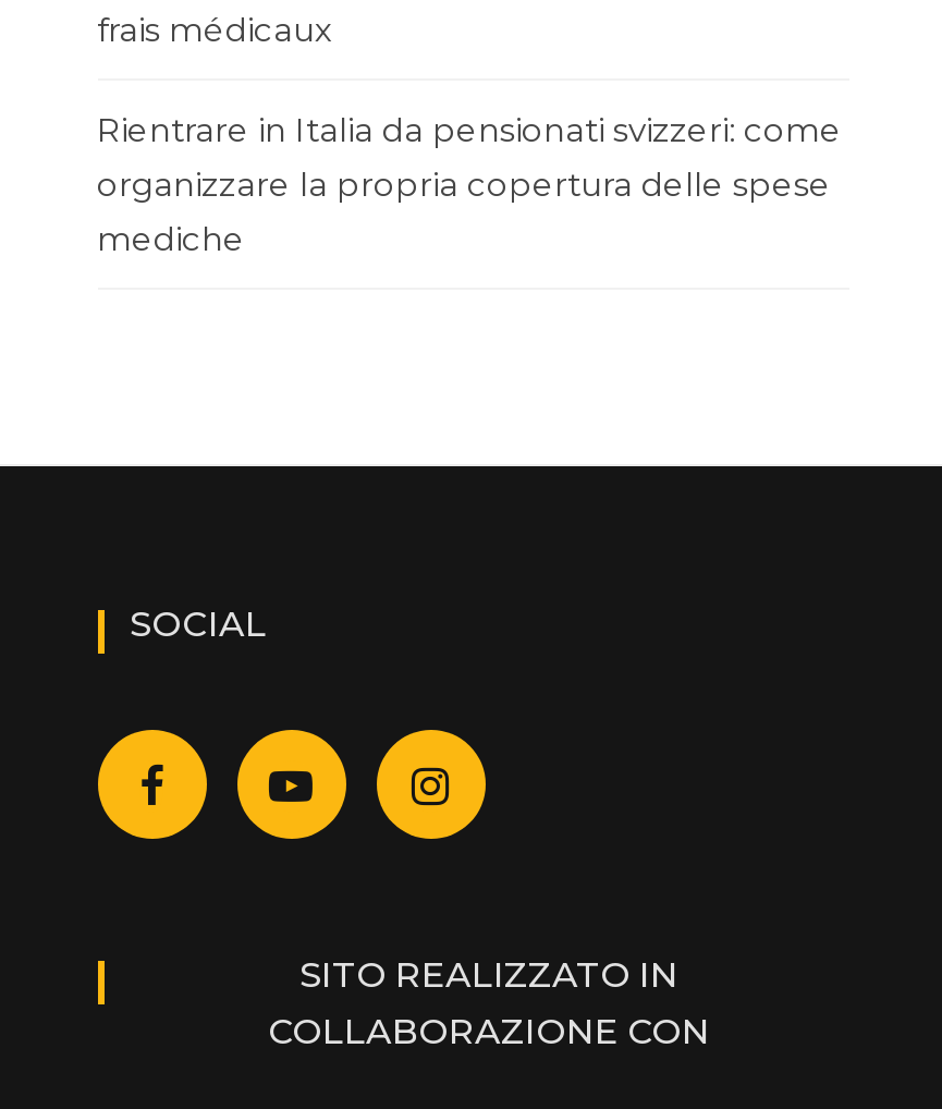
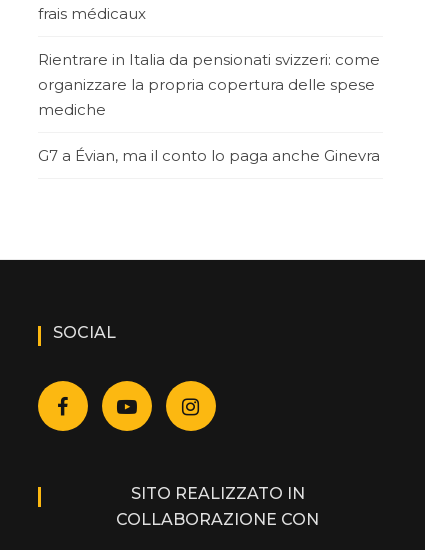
none -> [37,146,379,165] G7 a Évian, ma il conto lo paga anche Ginevra

